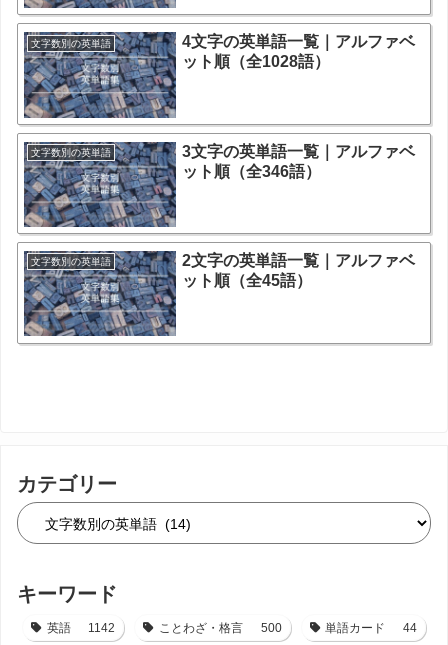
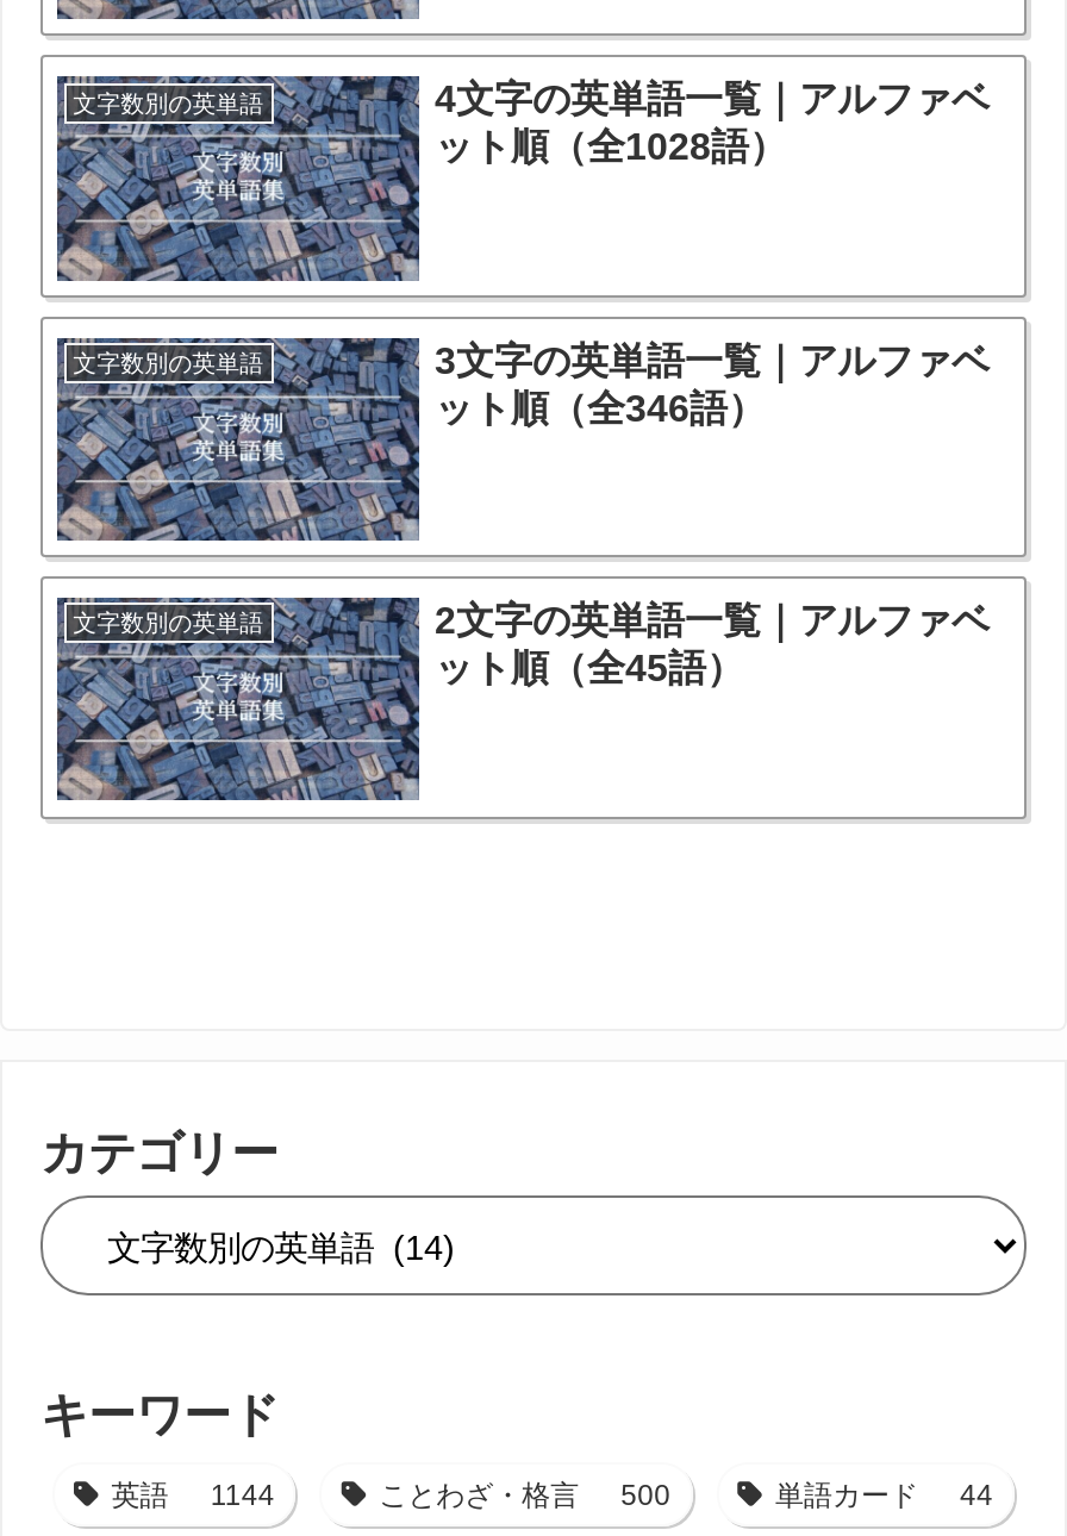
[47,621,115,635] 英語 1142 -> [111,1478,275,1511] 英語 1144

